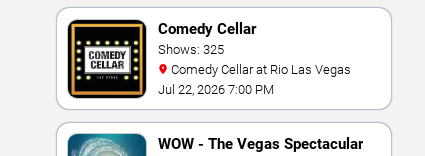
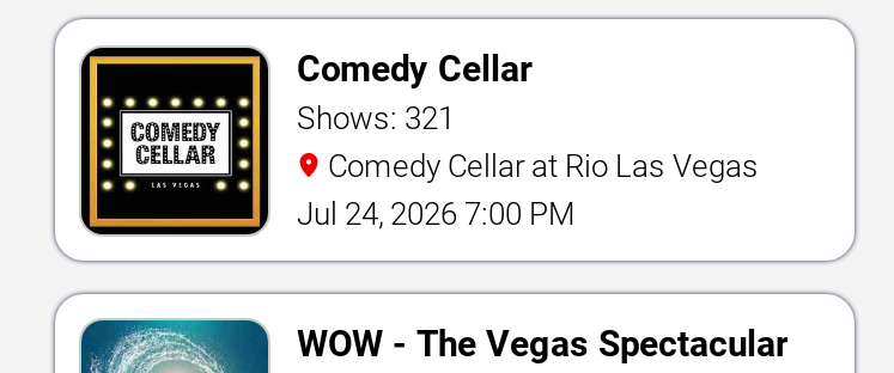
[158,42,224,57] Shows: 325 -> [297,100,455,136] Shows: 321
[158,82,274,97] Jul 22, 2026 7:00 PM -> [297,196,574,232] Jul 24, 2026 7:00 PM

